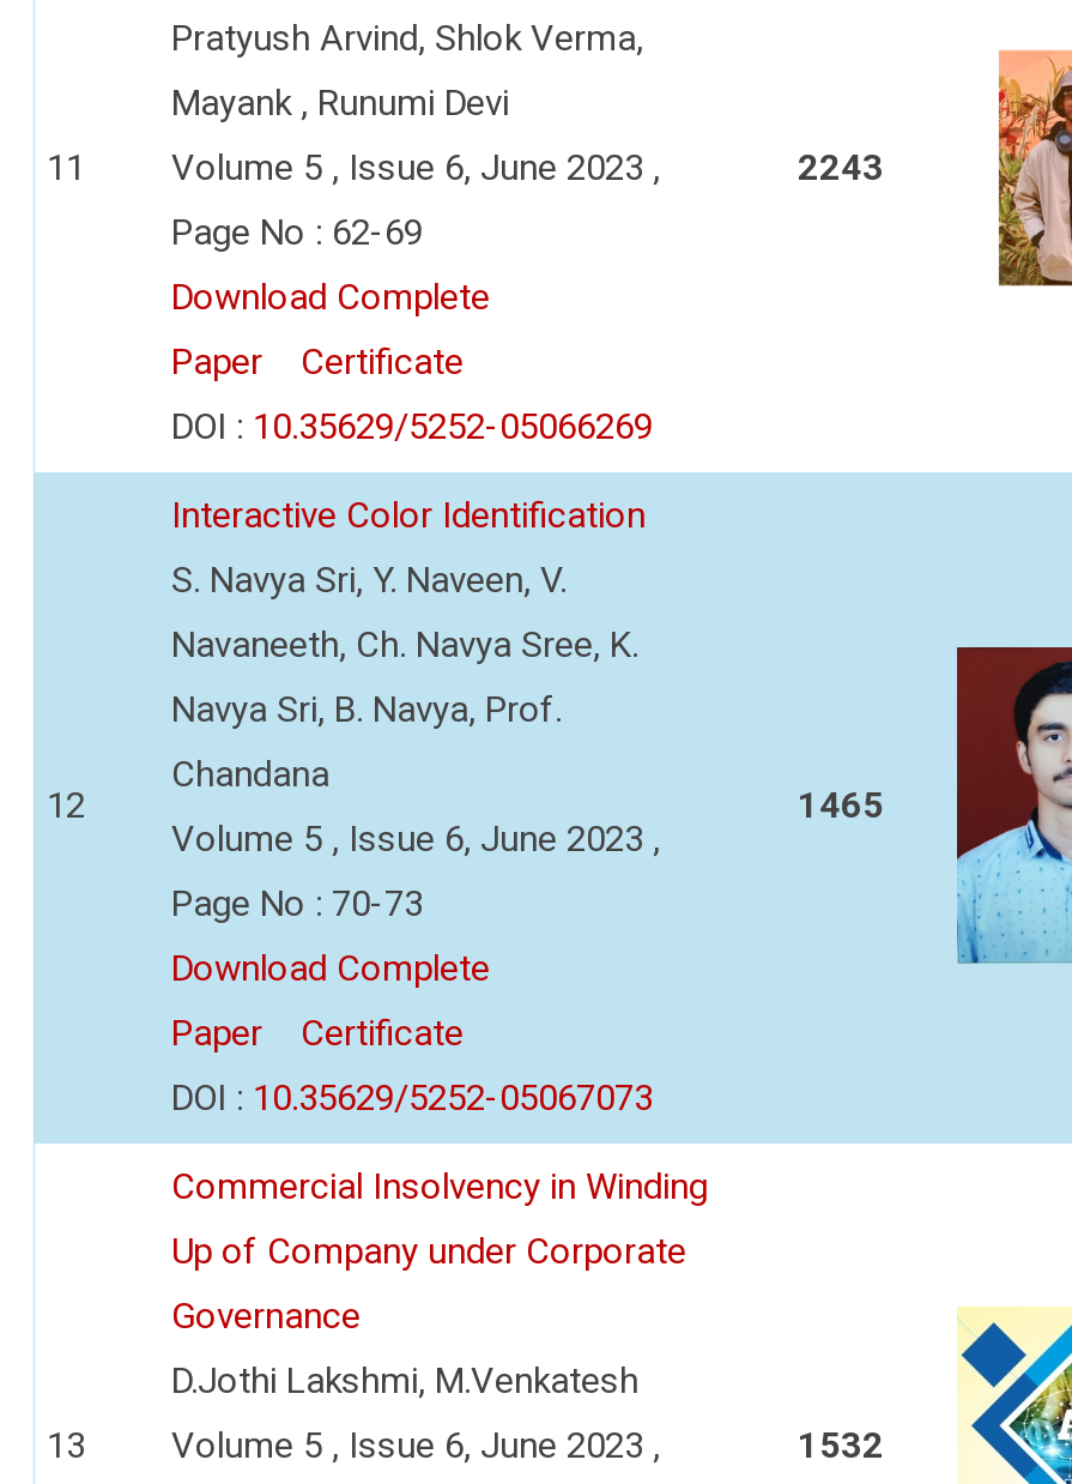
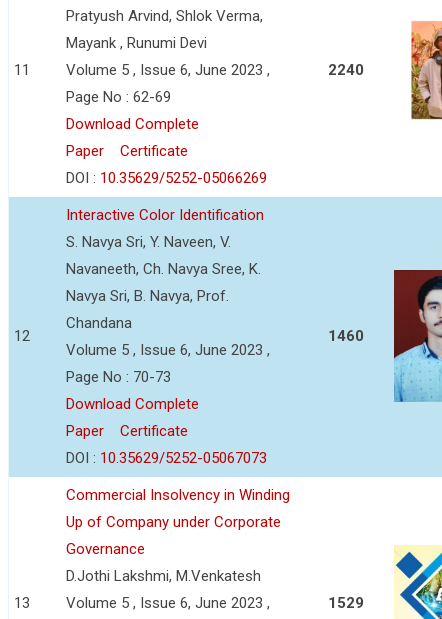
[798,146,884,189] 2243 -> [327,61,363,79] 2240
[798,783,884,826] 1465 -> [327,327,363,345] 1460
[798,1423,884,1466] 1532 -> [327,594,363,612] 1529

